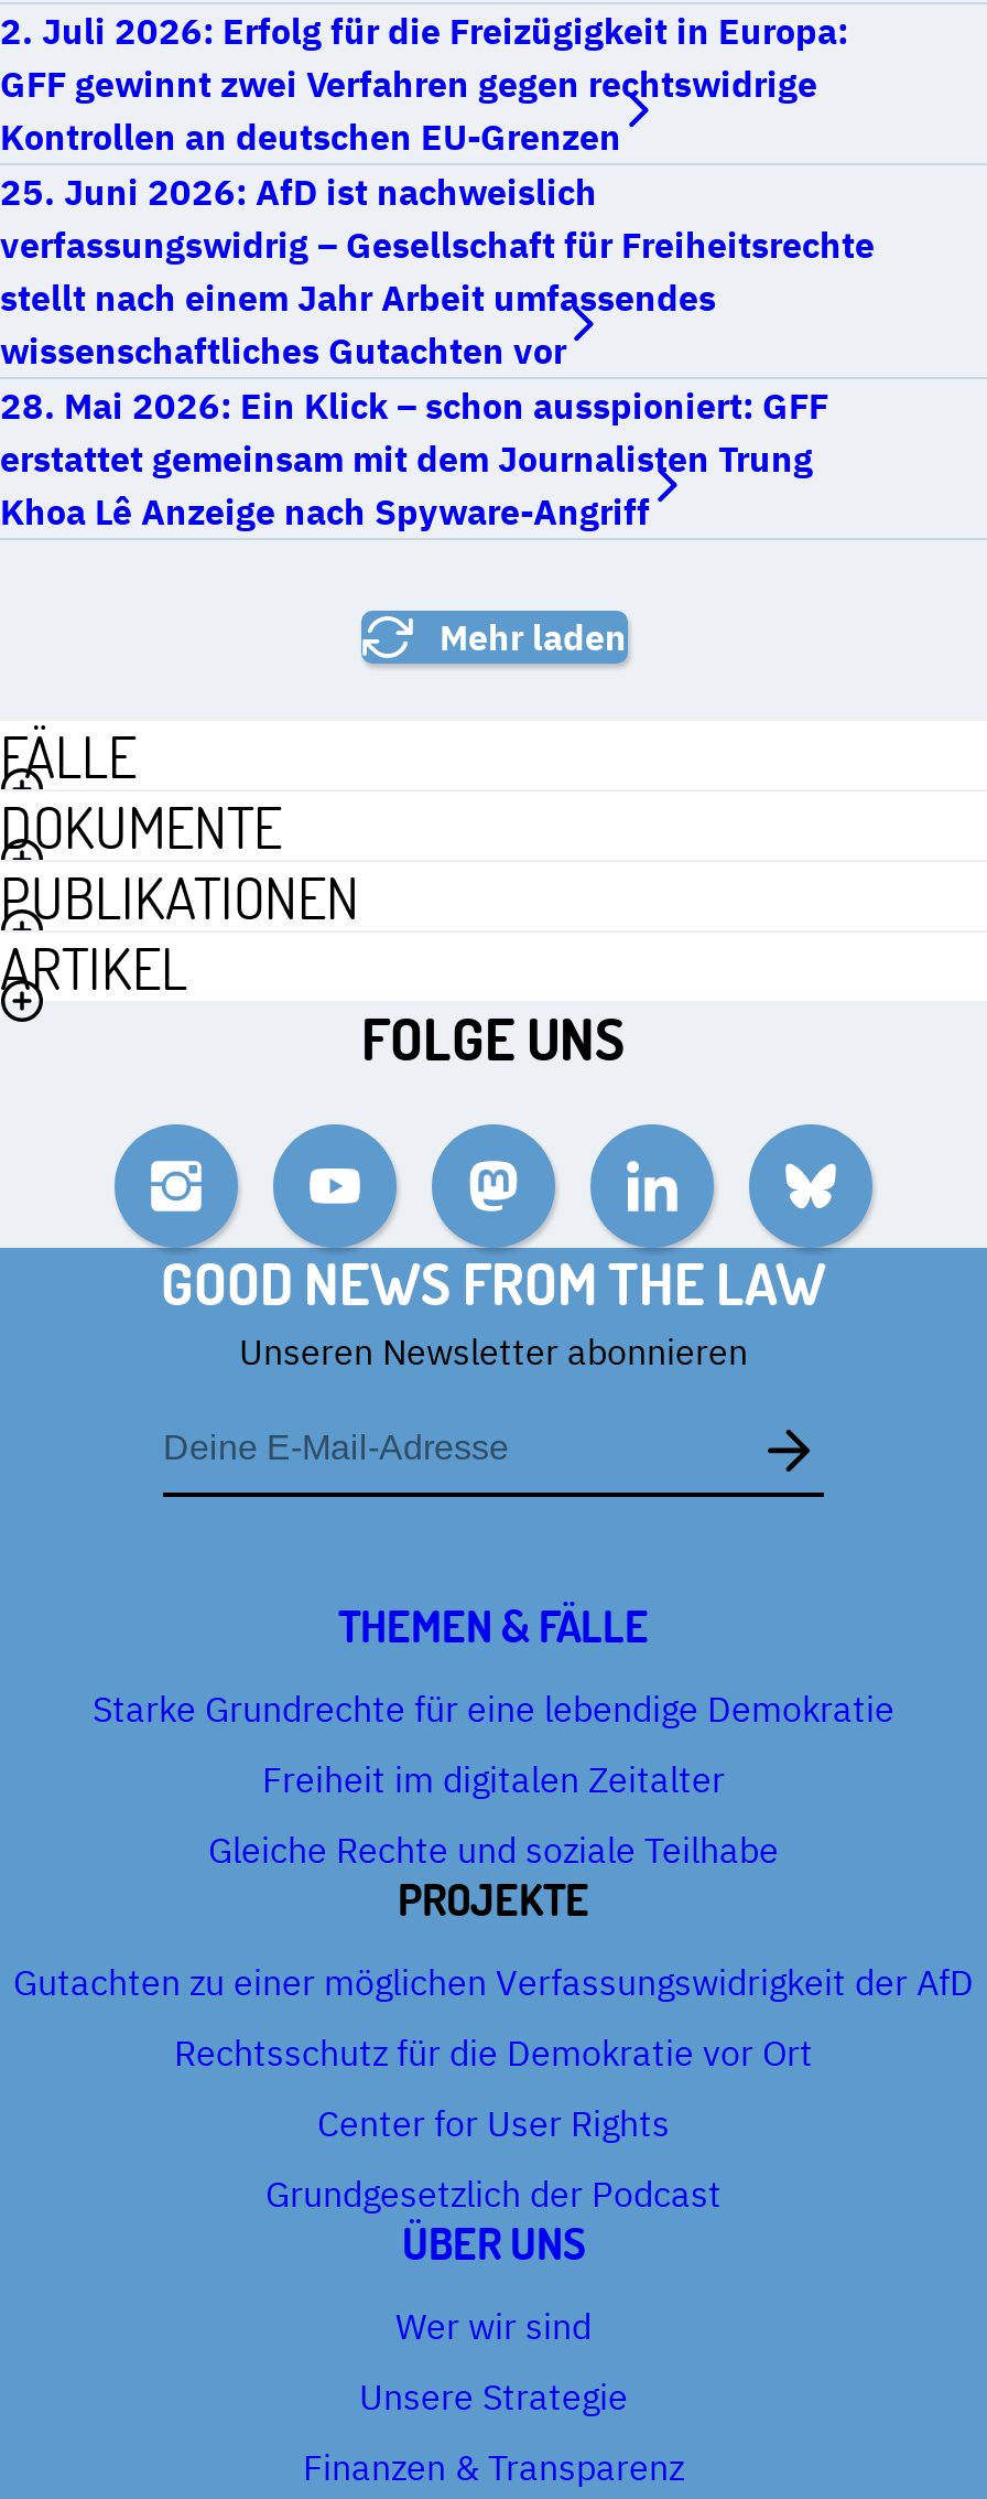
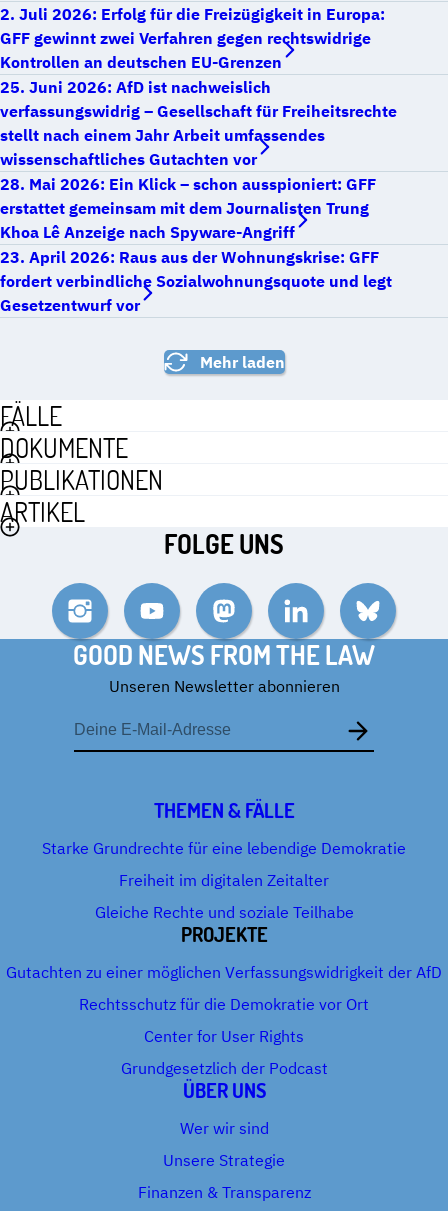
none -> [0,247,392,315] 23. April 2026: Raus aus der Wohnungskrise: GFF | fordert verbindliche Sozialwohnungsquote und legt | Gesetzentwurf vor

